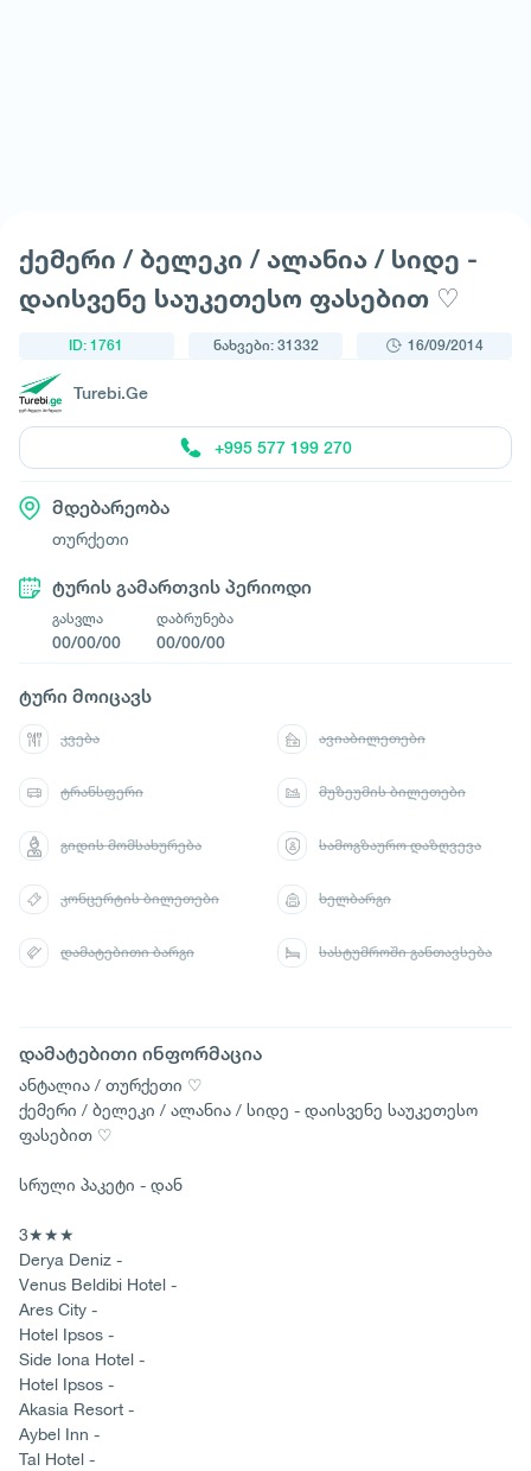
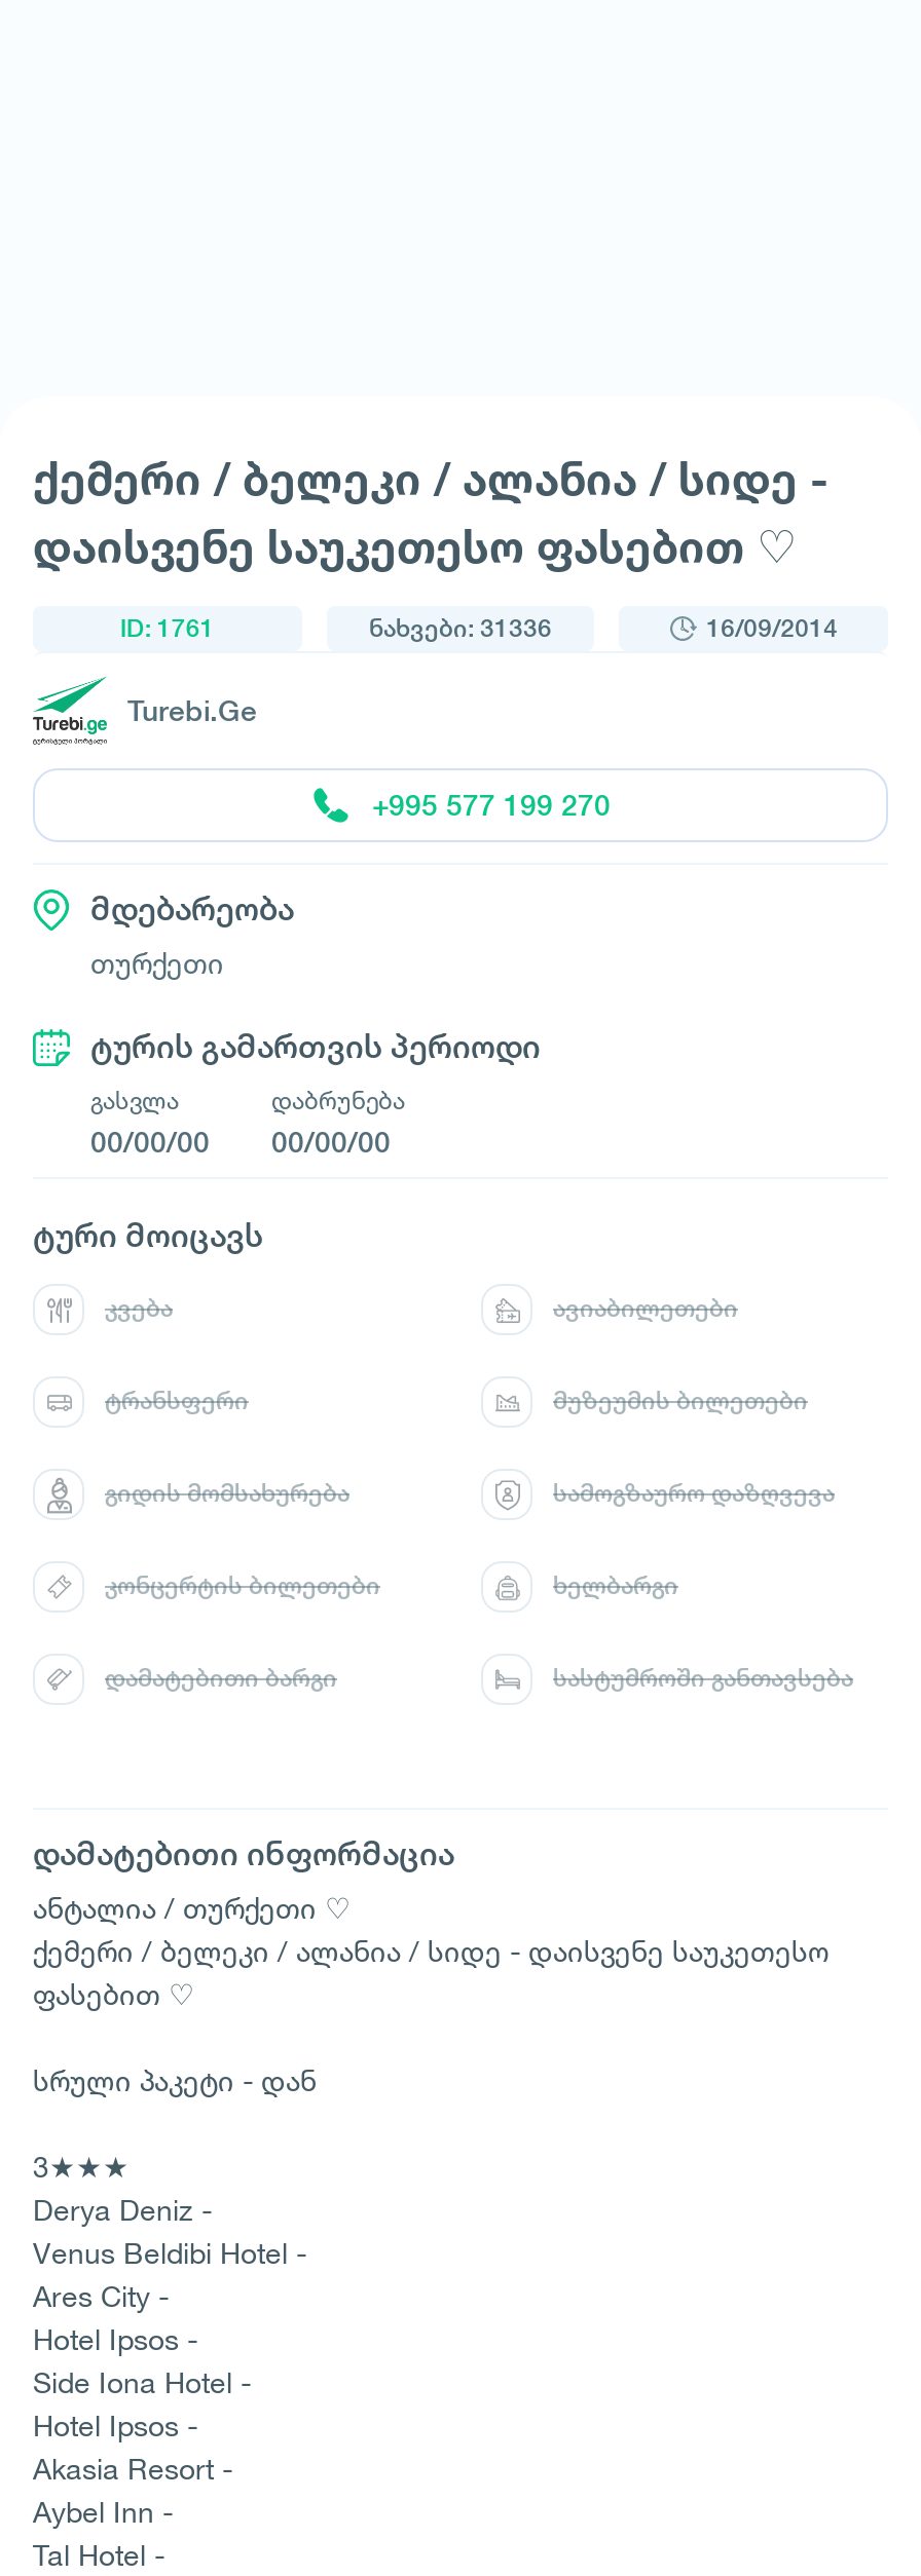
[213,337,318,354] ნახვები: 31332 -> [369,614,552,643] ნახვები: 31336

